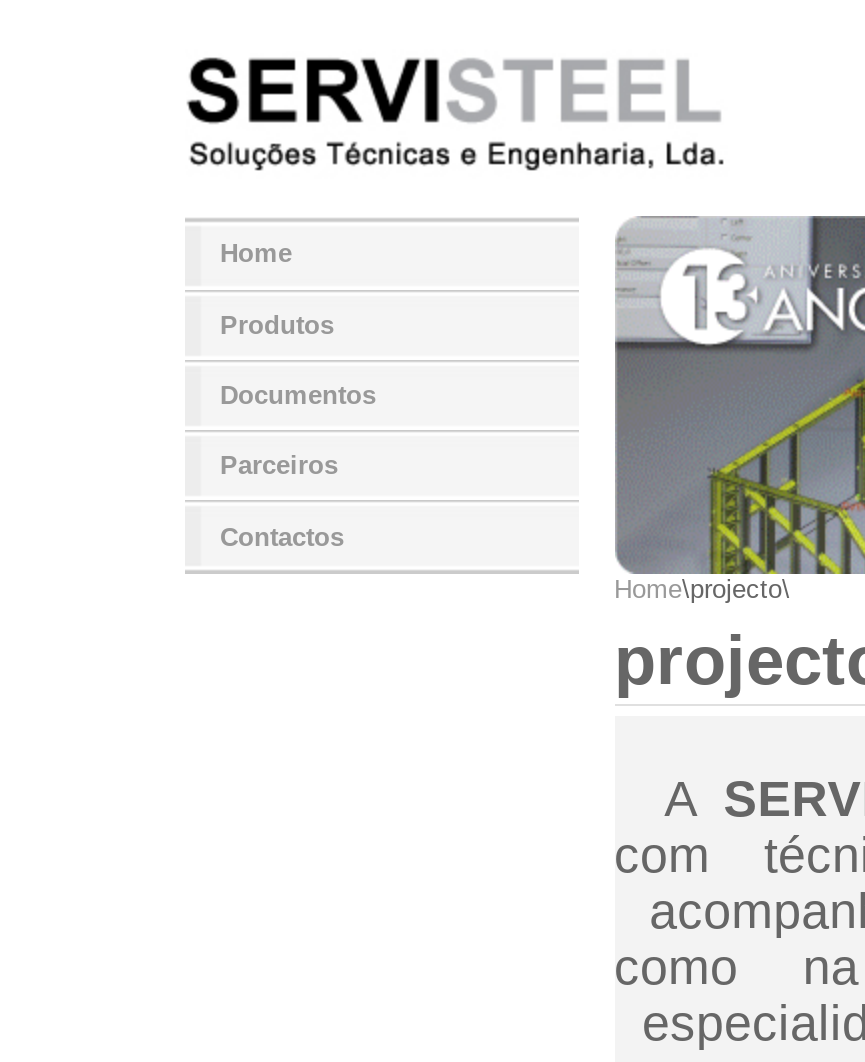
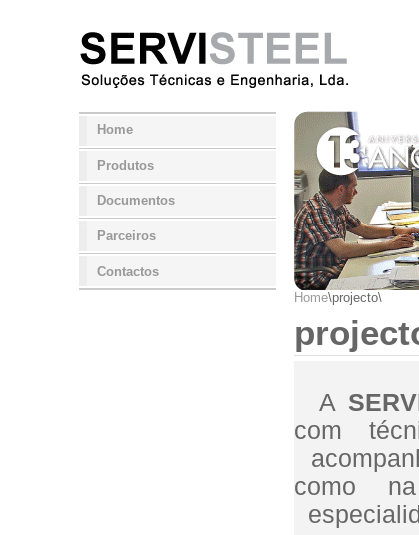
[615,214,859,576] [image] -> [294,111,416,290] [image]

